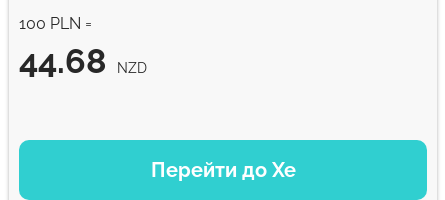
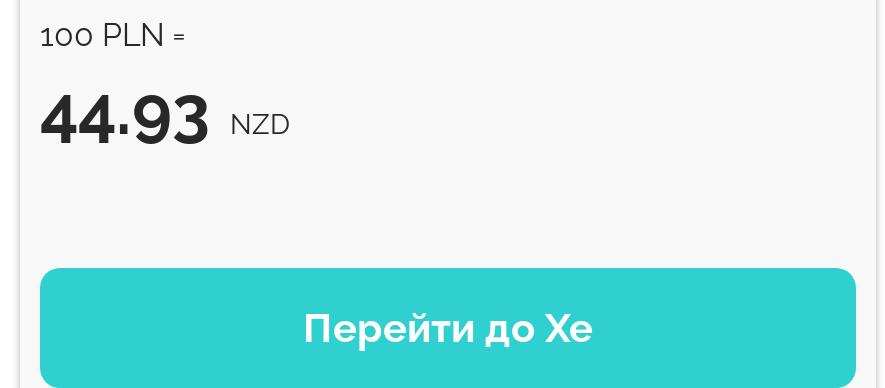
[19,41,147,81] 44.68 NZD -> [40,70,290,150] 44.93 NZD

